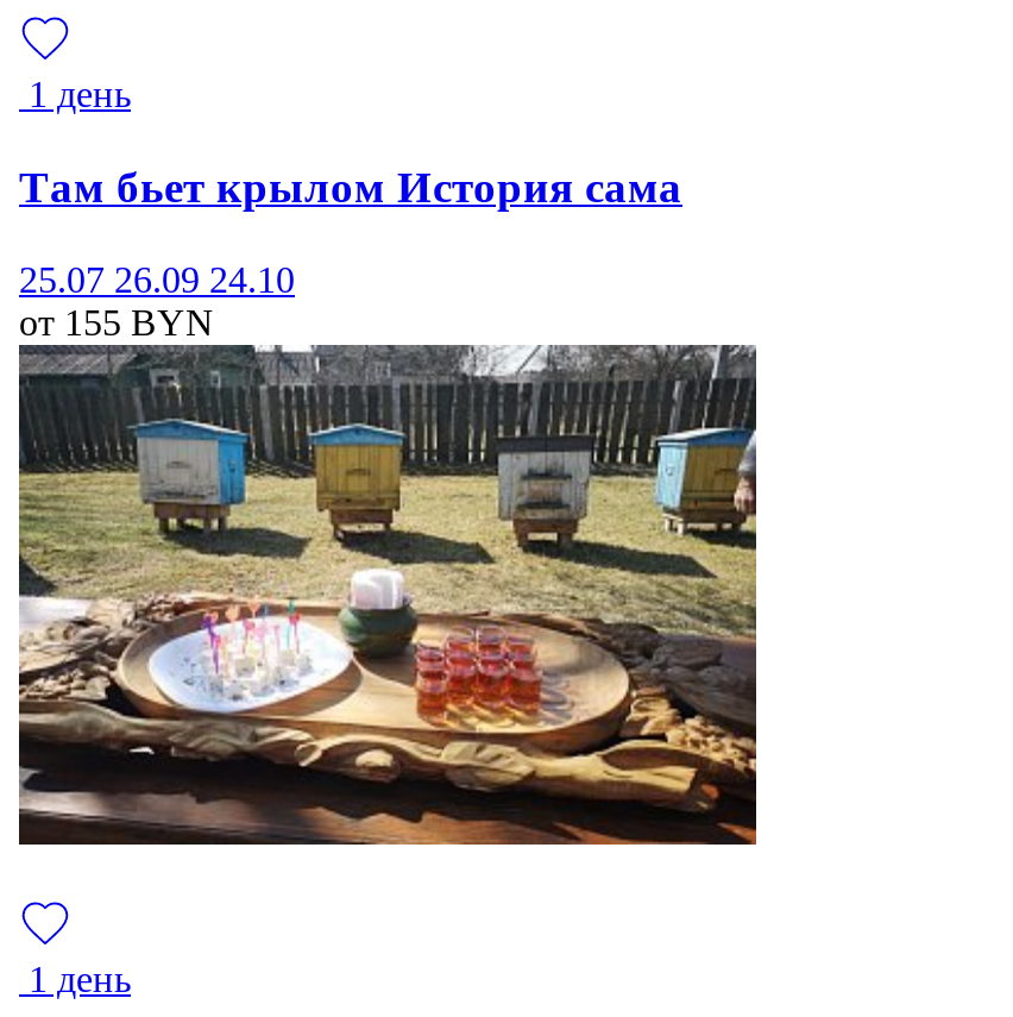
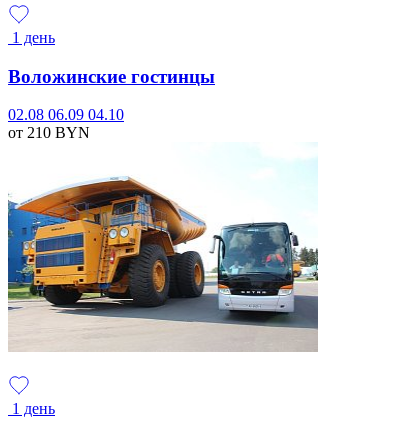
[19,161,682,211] Там бьет крылом История сама -> [8,66,215,87] Воложинские гостинцы
[19,258,295,341] 25.07 26.09 24.10 | от 155 BYN -> [8,106,124,141] 02.08 06.09 04.10 | от 210 BYN
[17,343,759,847] [image] -> [7,143,319,353] [image]

